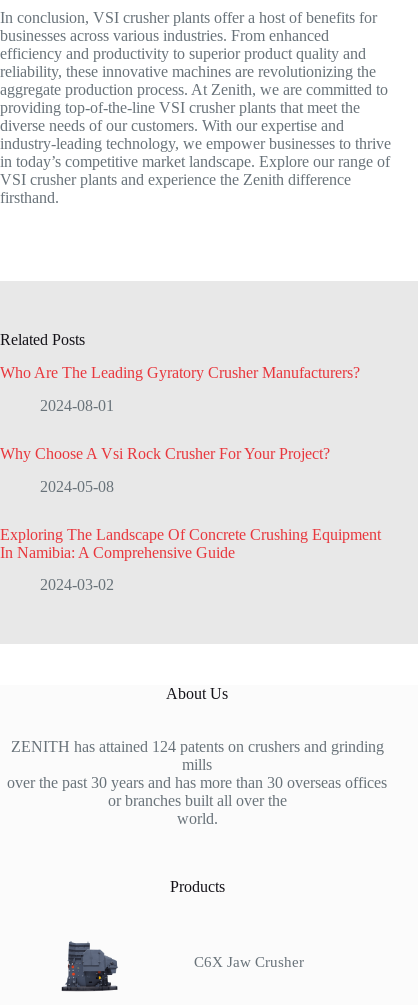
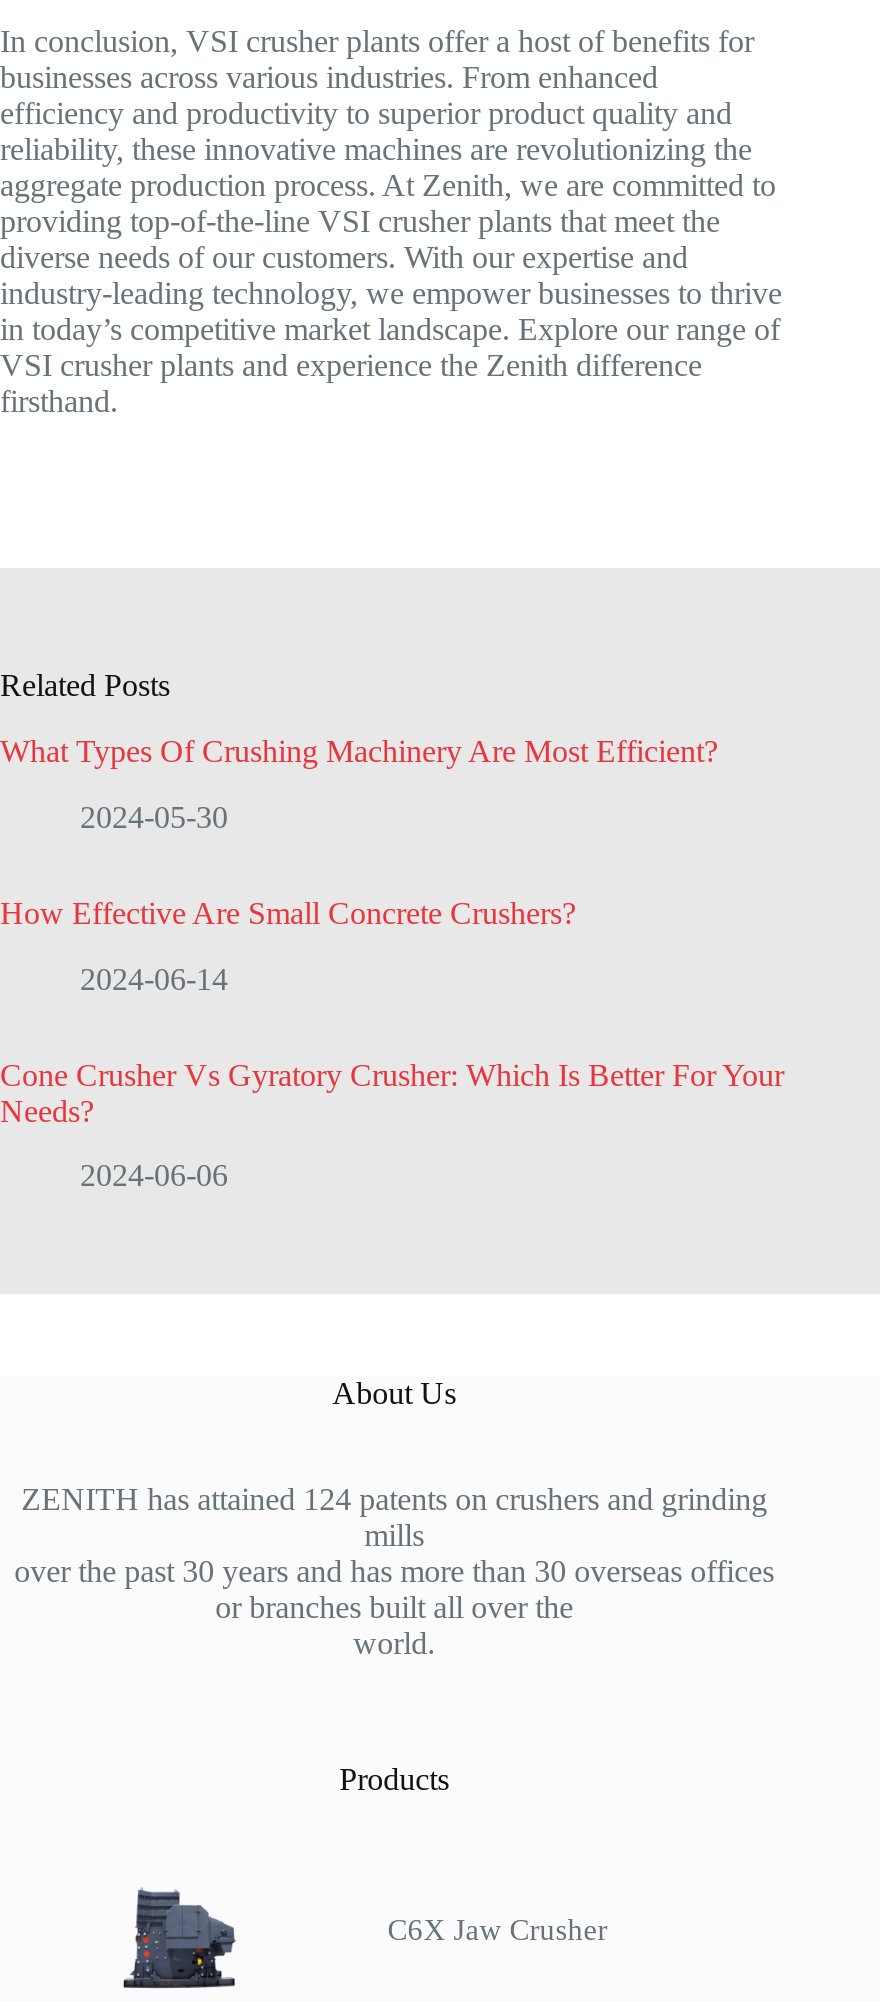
[0,364,360,381] Who Are The Leading Gyratory Crusher Manufacturers? -> [0,734,718,768] What Types Of Crushing Machinery Are Most Efficient?
[40,397,114,414] 2024-08-01 -> [80,800,228,834] 2024-05-30
[0,445,330,462] Why Choose A Vsi Rock Crusher For Your Project? -> [0,896,576,930] How Effective Are Small Concrete Crushers?
[40,478,114,495] 2024-05-08 -> [80,961,228,995] 2024-06-14
[0,526,381,561] Exploring The Landscape Of Concrete Crushing Equipment | In Namibia: A Comprehensive Guide -> [0,1057,784,1127] Cone Crusher Vs Gyratory Crusher: Which Is Better For Your | Needs?
[40,576,114,593] 2024-03-02 -> [80,1159,228,1193] 2024-06-06

